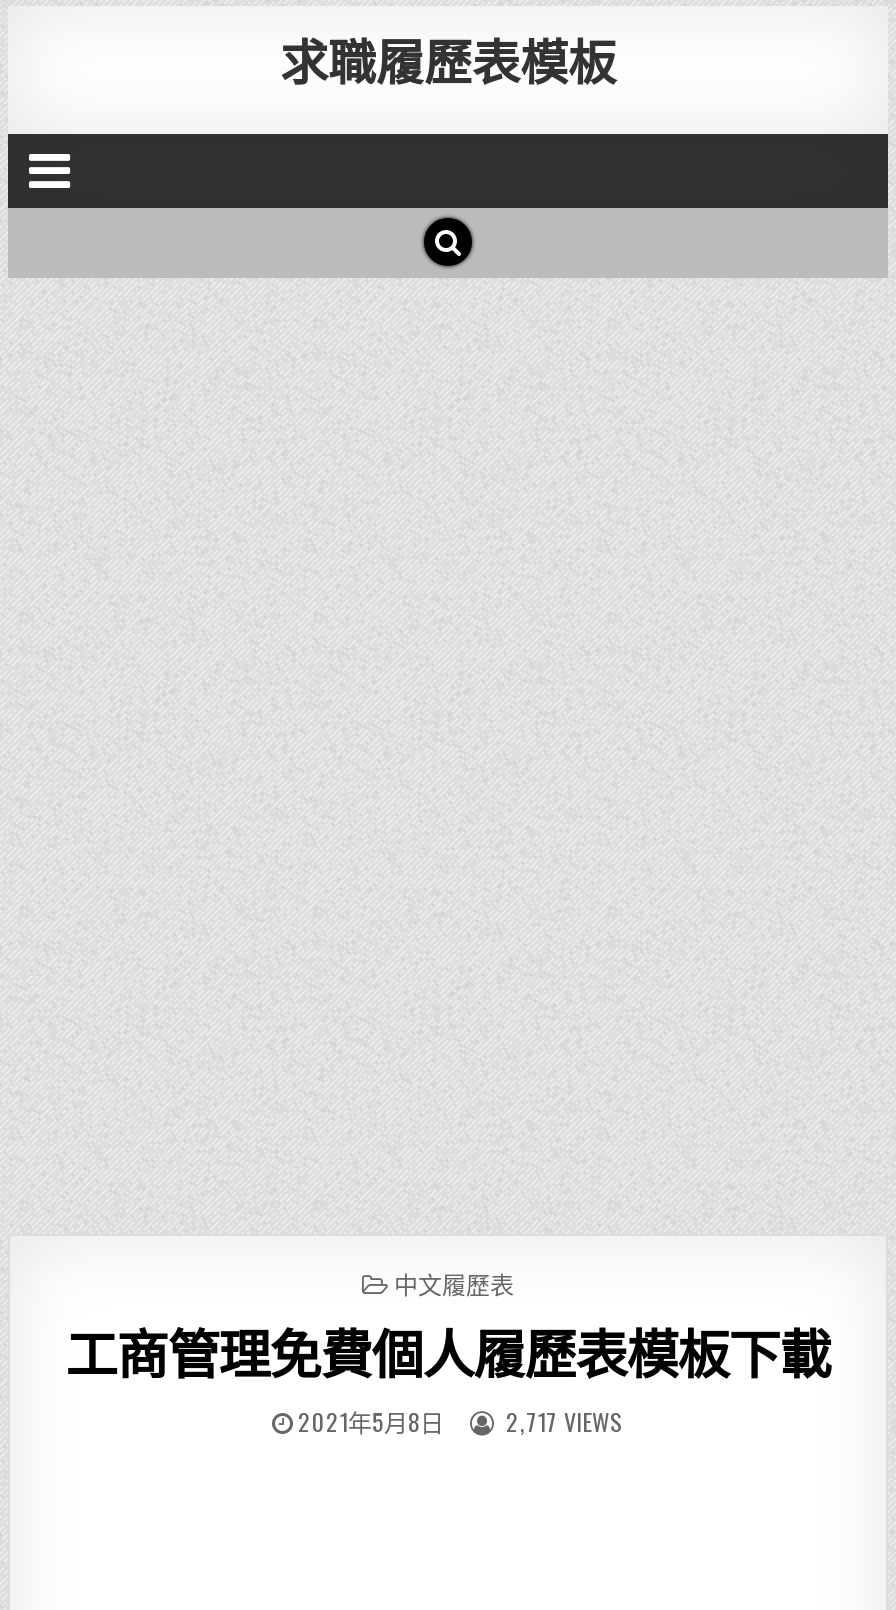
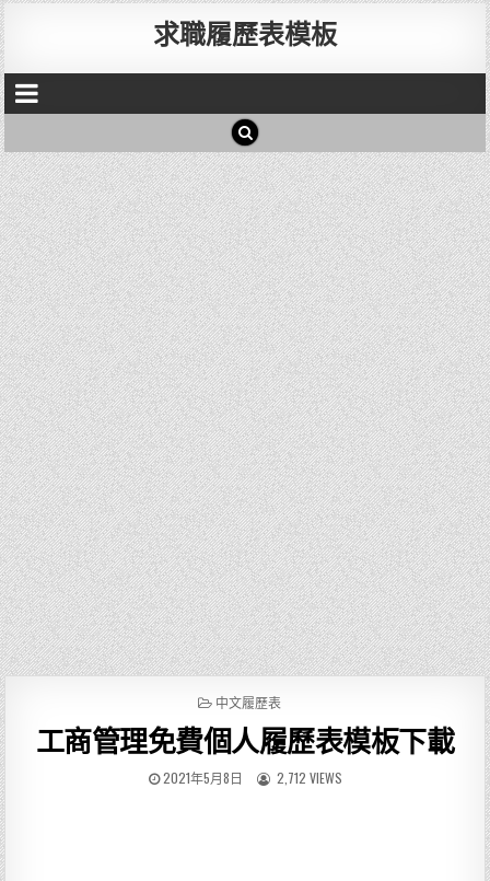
[494,1404,624,1438] 2,717 VIEWS -> [270,768,342,787] 2,712 VIEWS

